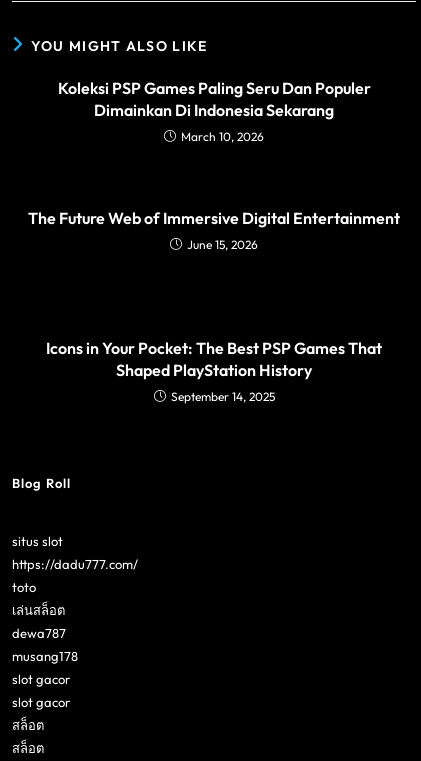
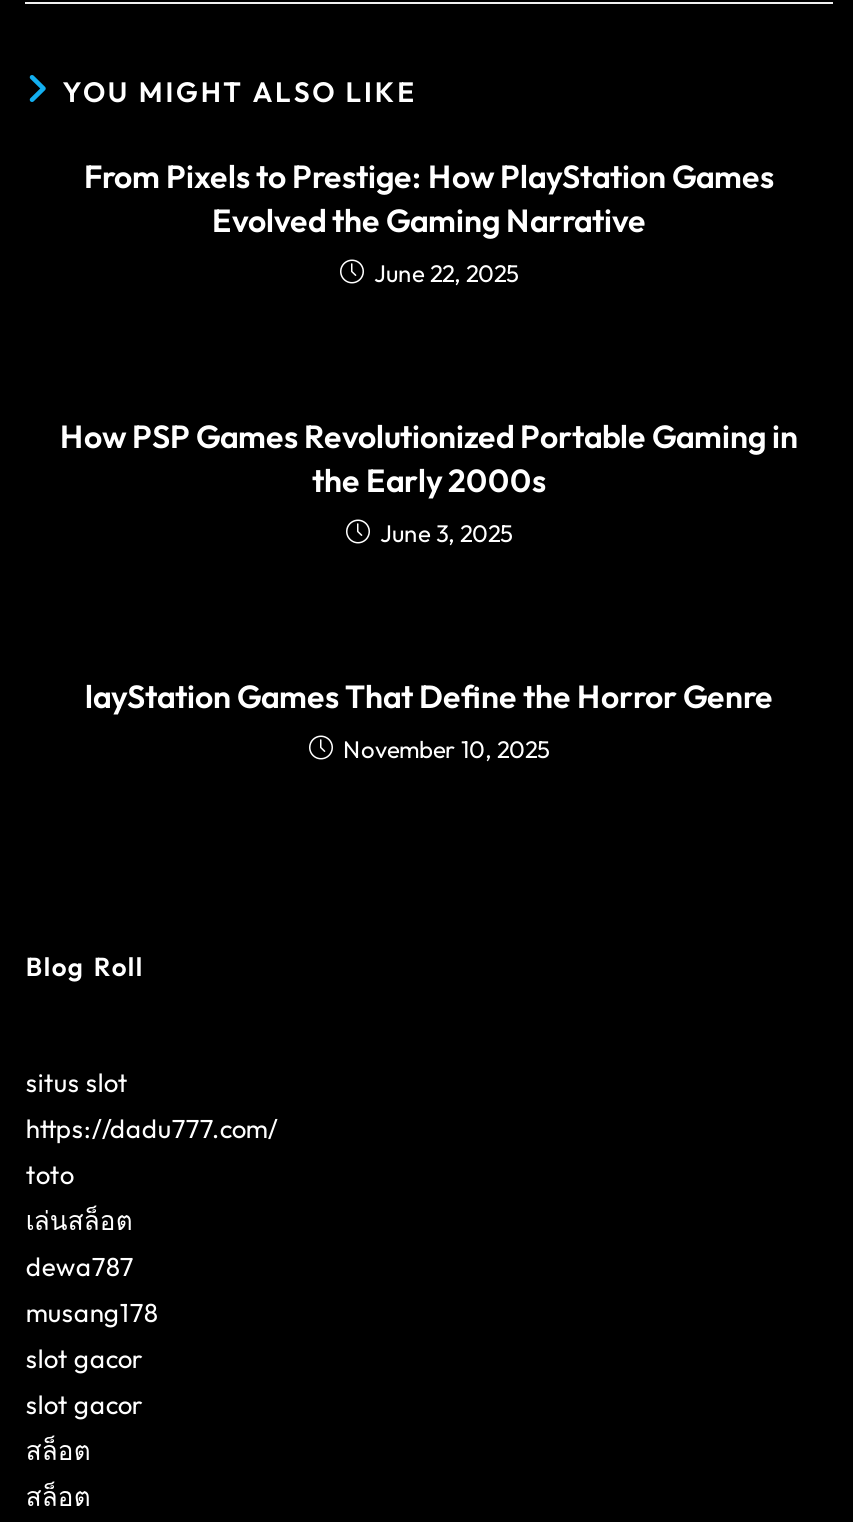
[57,78,370,144] Koleksi PSP Games Paling Seru Dan Populer | Dimainkan Di Indonesia Sekarang | March 10, 2026 -> [84,155,774,287] From Pixels to Prestige: How PlayStation Games | Evolved the Gaming Narrative | June 22, 2025
[28,208,400,252] The Future Web of Immersive Digital Entertainment | June 15, 2026 -> [60,415,798,547] How PSP Games Revolutionized Portable Gaming in | the Early 2000s | June 3, 2025
[46,338,382,404] Icons in Your Pocket: The Best PSP Games That | Shaped PlayStation History | September 14, 2025 -> [85,675,773,763] layStation Games That Define the Horror Genre | November 10, 2025

